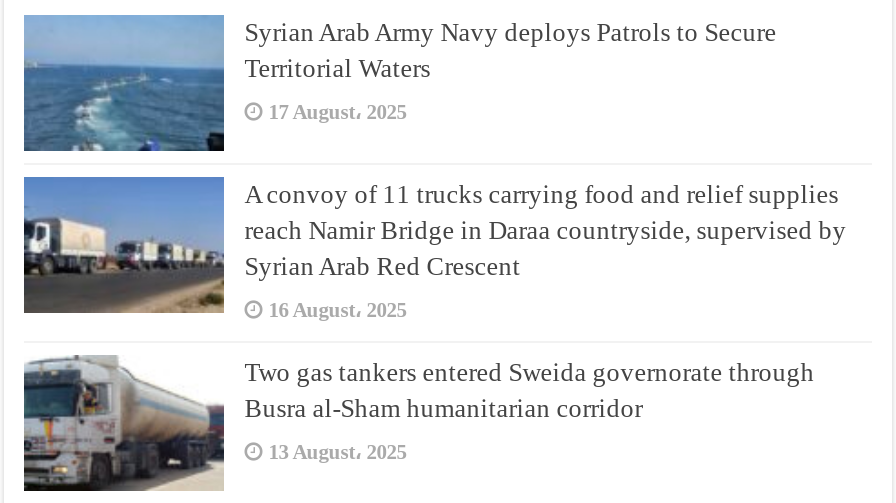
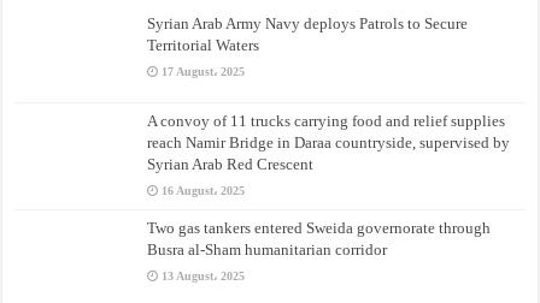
[22,13,226,153] [image] -> none
[22,175,226,315] [image] -> none
[22,353,226,493] [image] -> none

